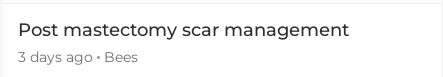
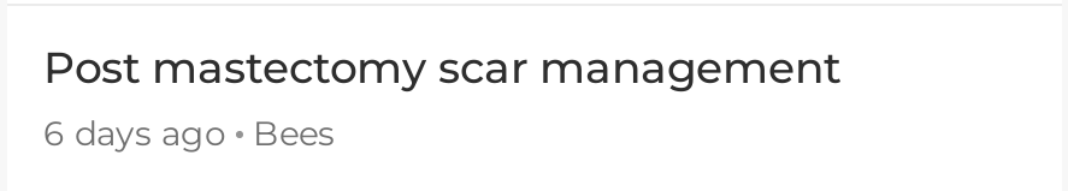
[18,48,138,66] 3 days ago Bees -> [43,112,335,155] 6 days ago Bees

